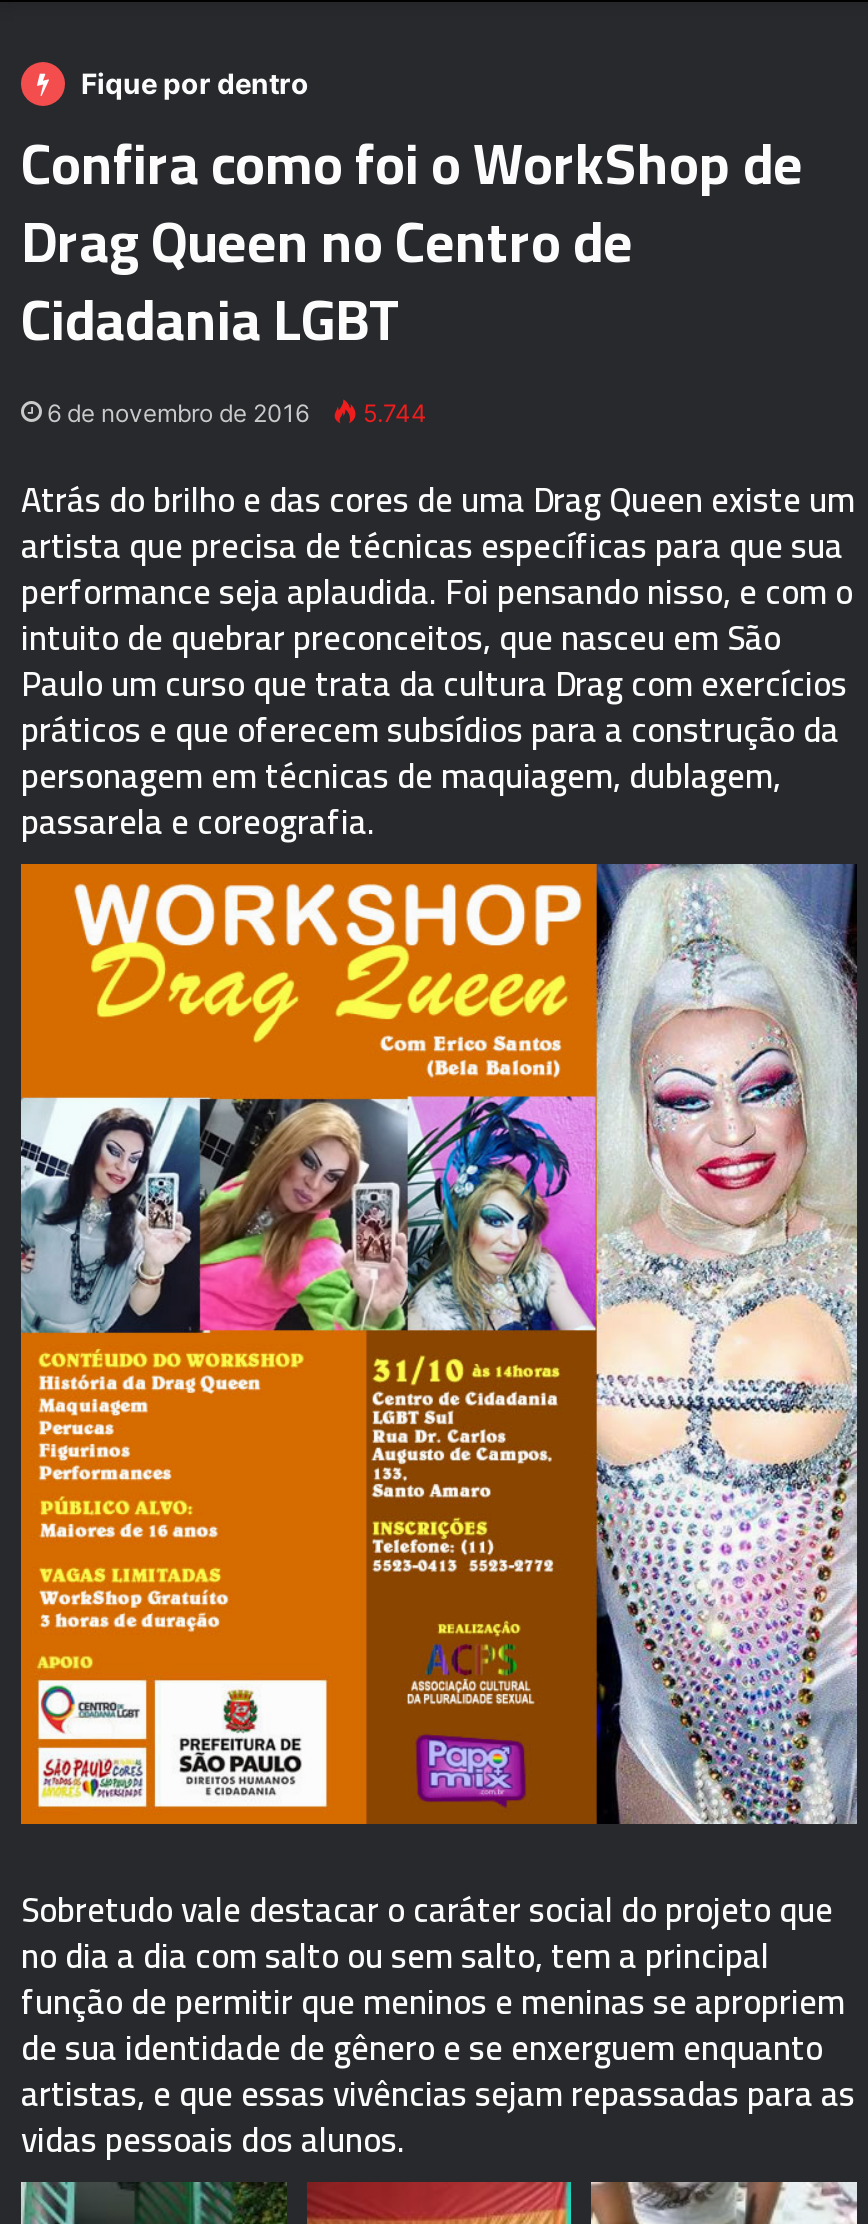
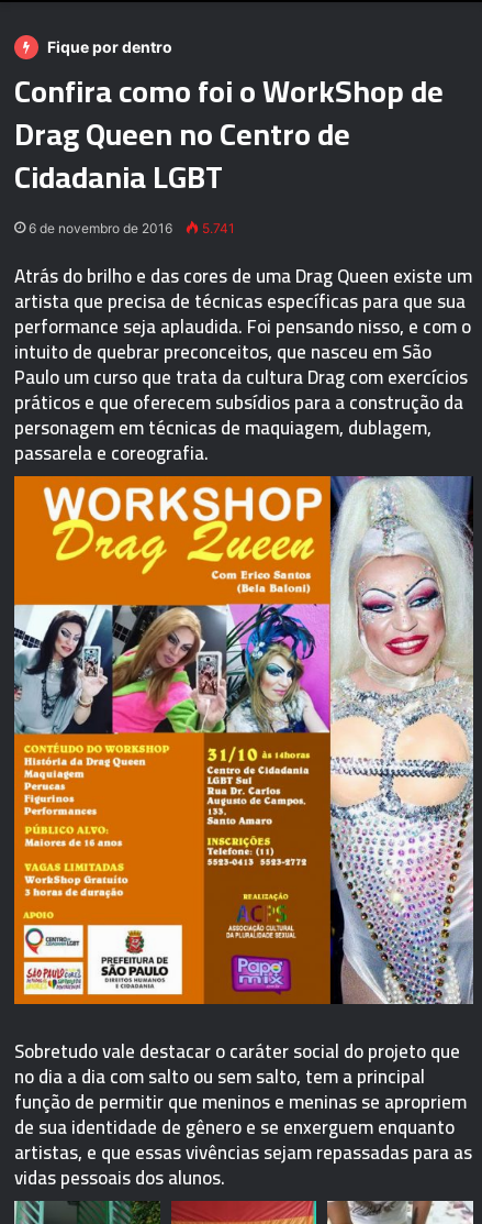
[47,398,427,428] 6 de novembro de 2016 5.744 -> [29,220,235,236] 6 de novembro de 2016 5.741

